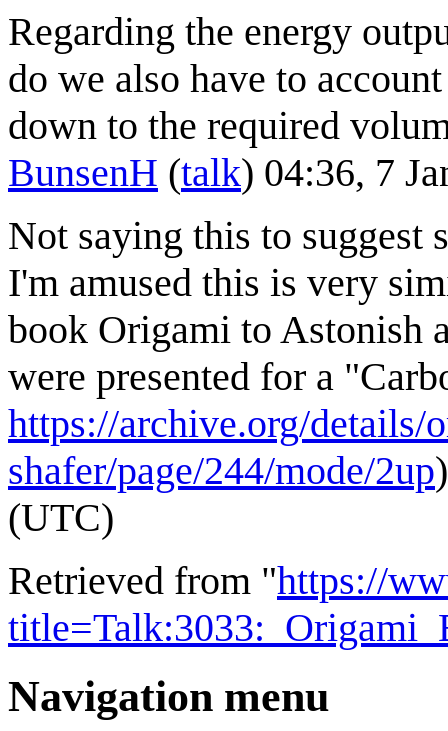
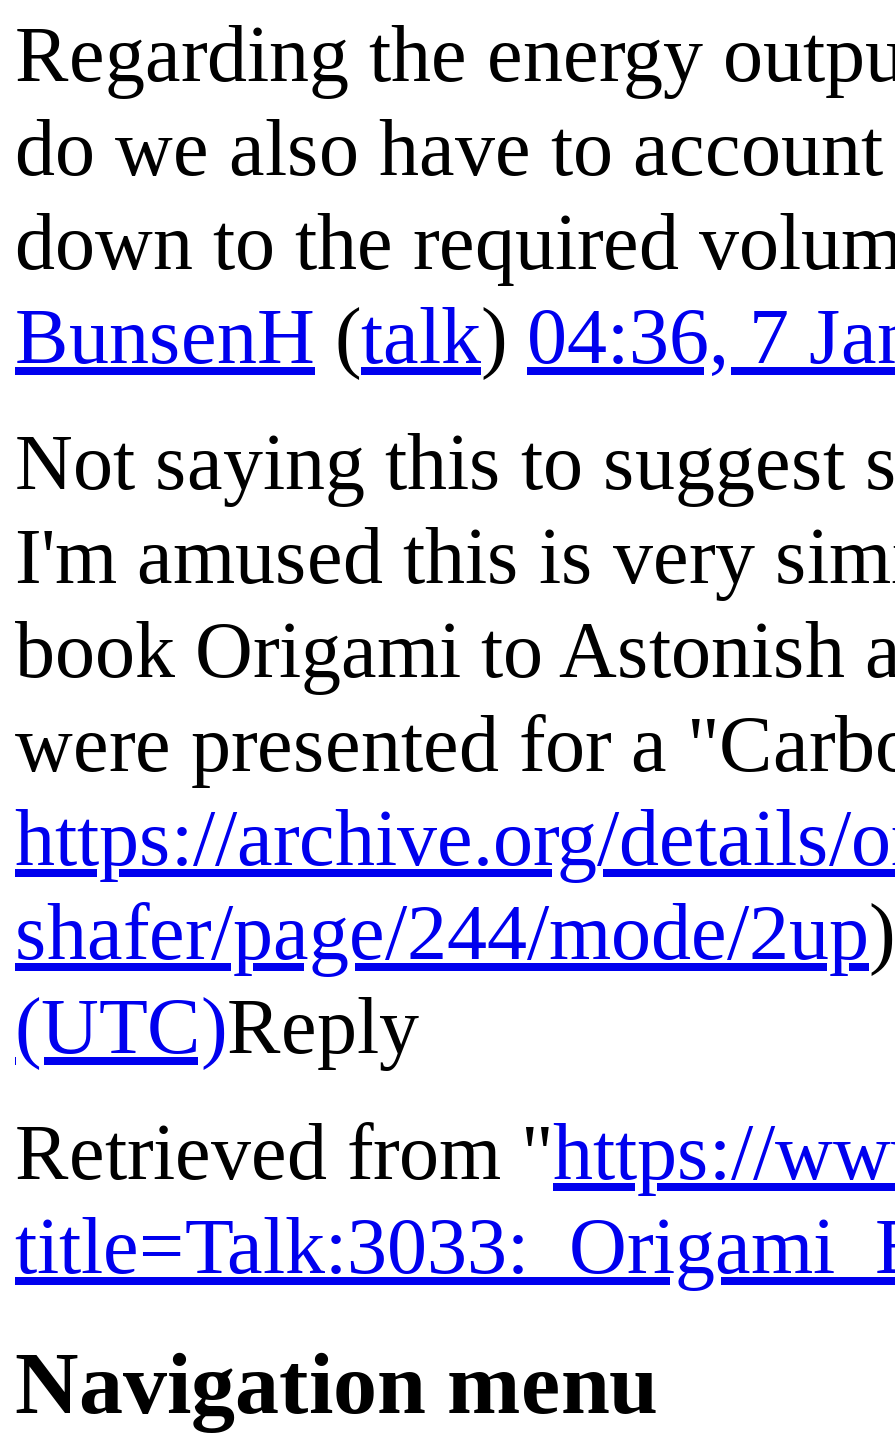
[8,495,114,540] (UTC) -> [15,981,419,1071] (UTC)Reply

